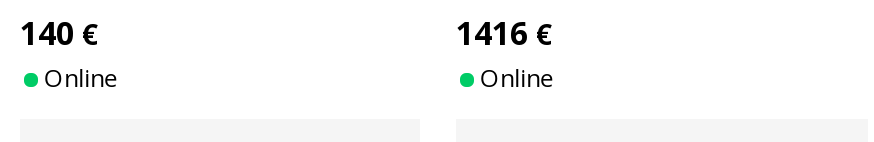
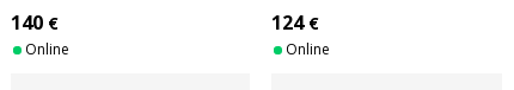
[456,11,554,55] 1416 € -> [271,9,319,36] 124 €

